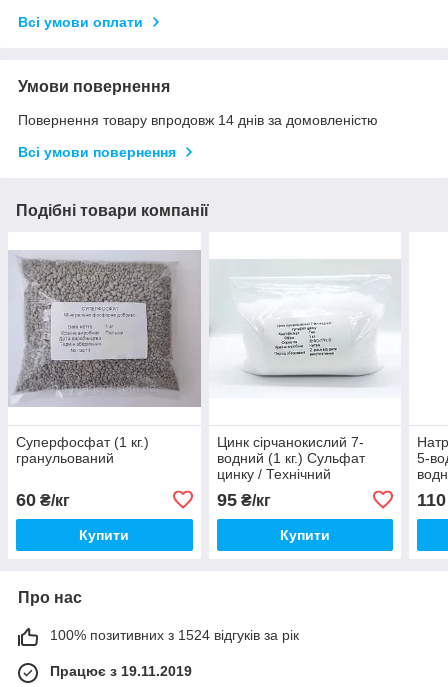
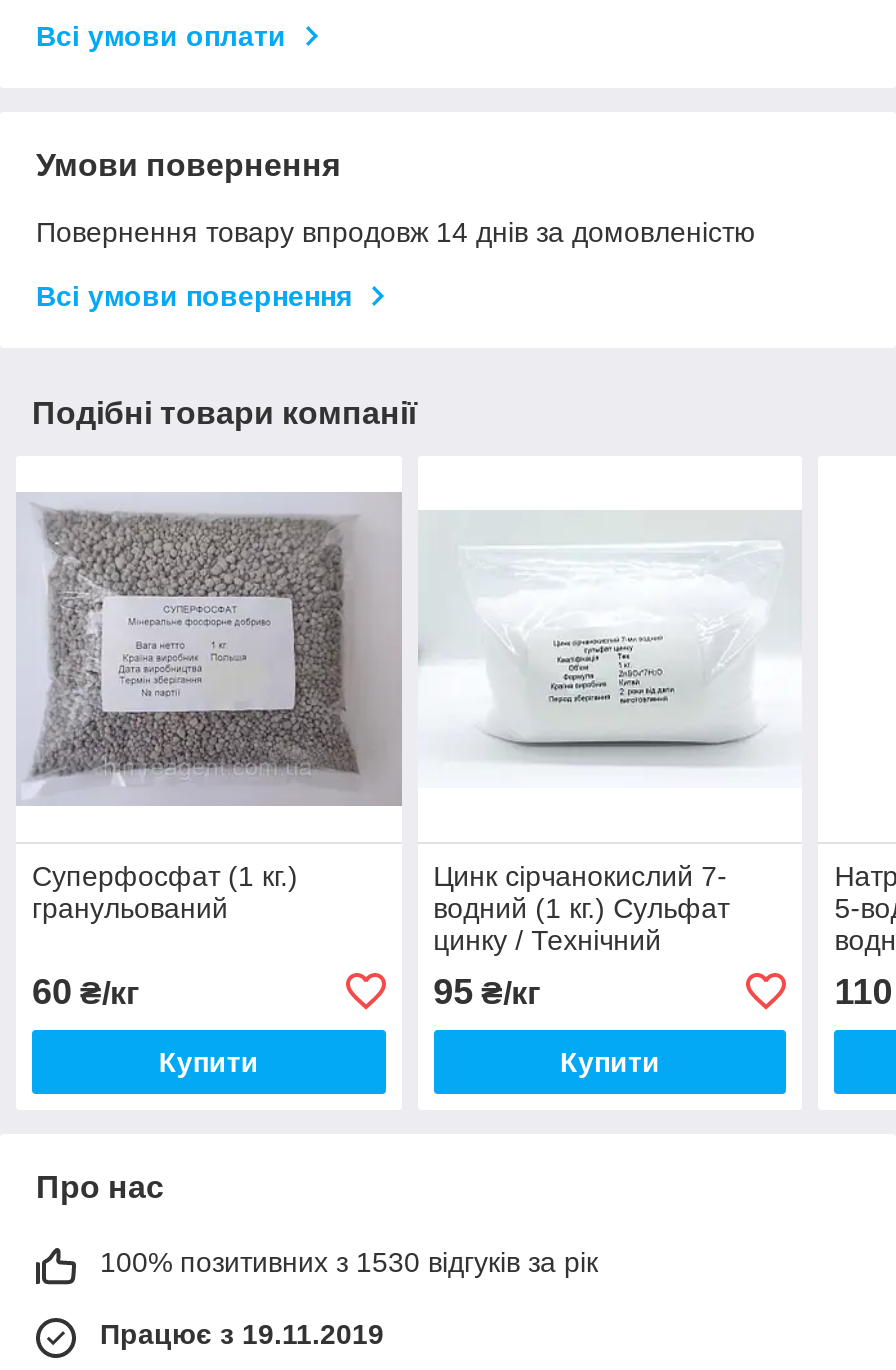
[50,627,299,643] 100% позитивних з 1524 відгуків за рік -> [100,1246,598,1278] 100% позитивних з 1530 відгуків за рік

